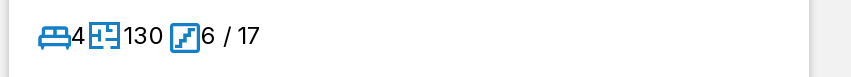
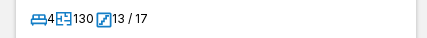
[201,20,263,50] 6 / 17 -> [112,11,148,26] 13 / 17

